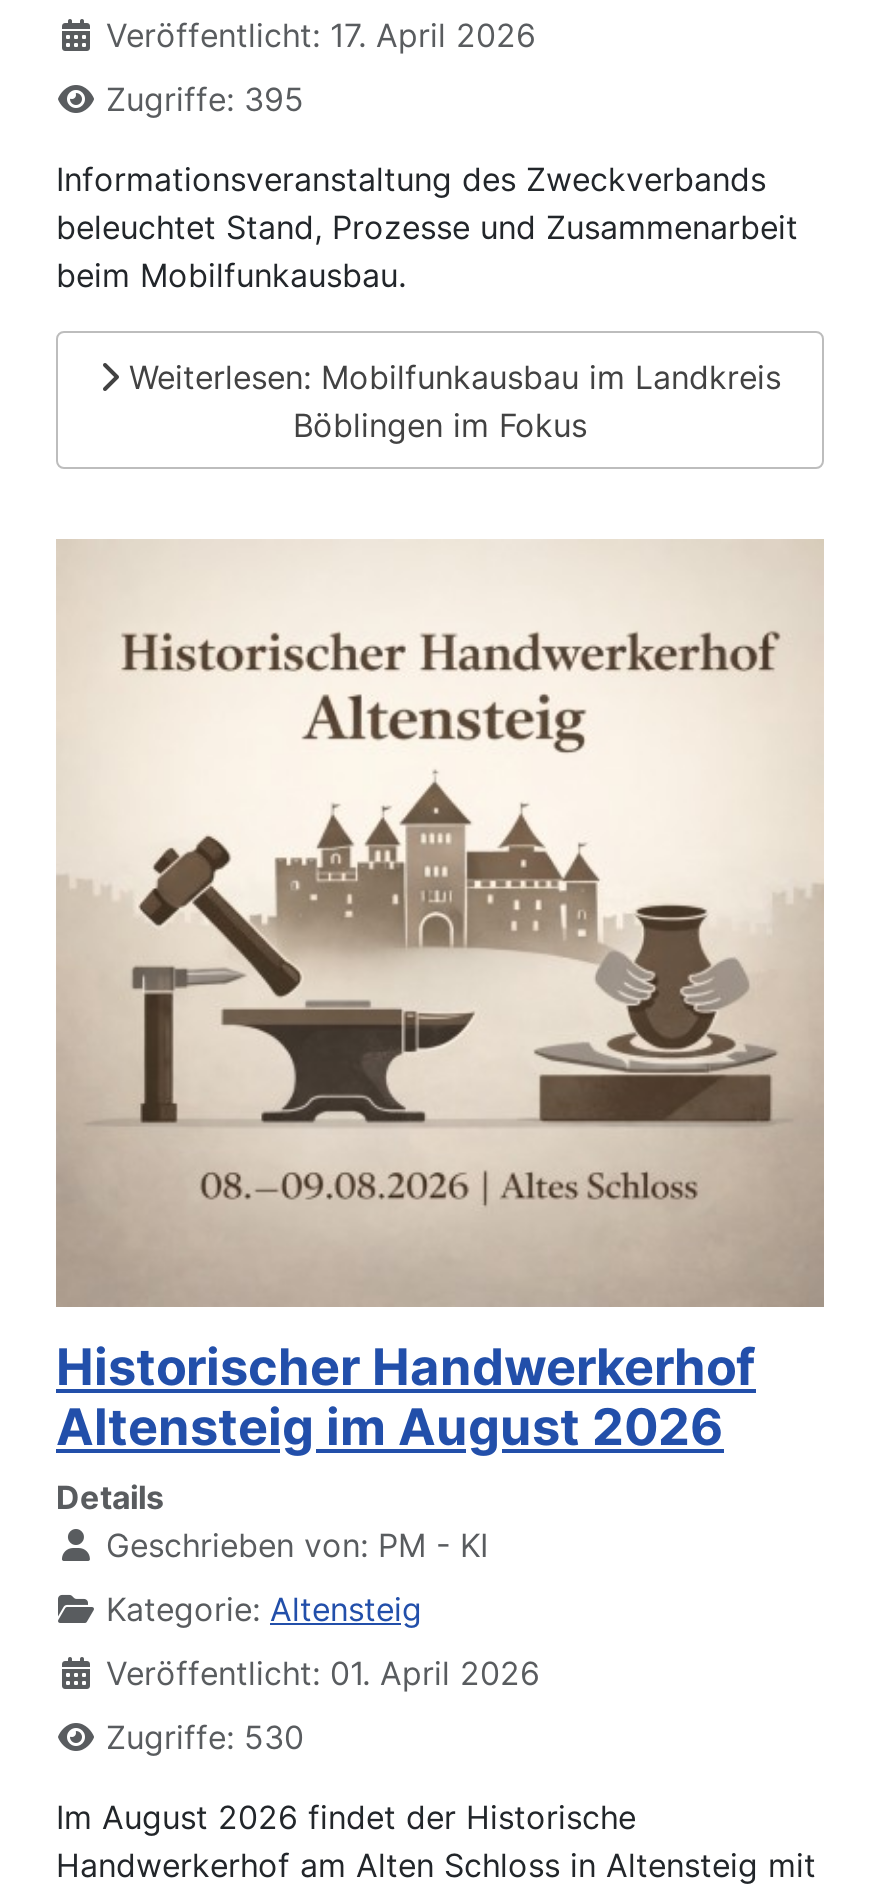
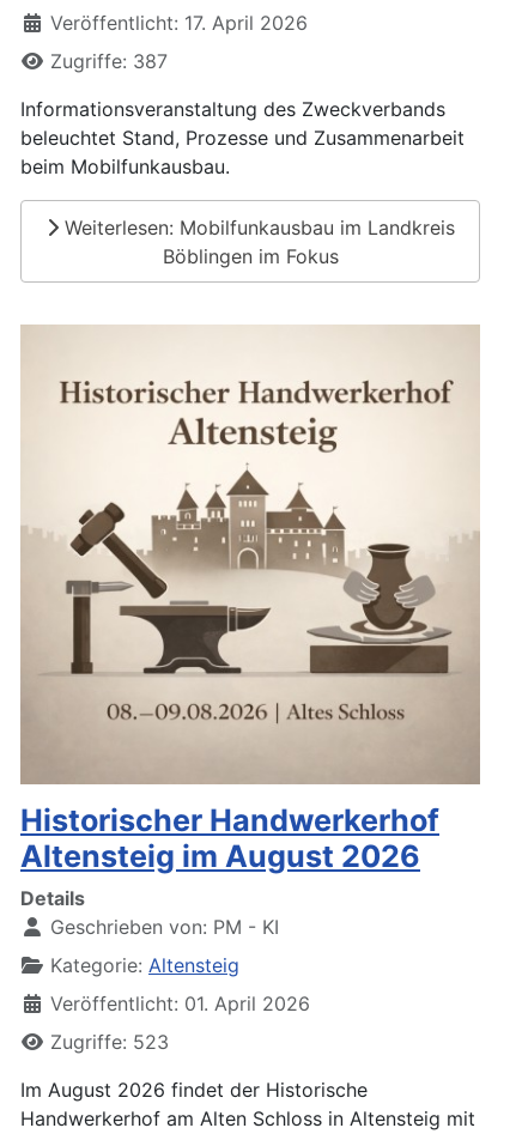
[106,79,304,119] Zugriffe: 395 -> [50,49,168,73] Zugriffe: 387
[106,1717,304,1757] Zugriffe: 530 -> [50,1030,169,1054] Zugriffe: 523

